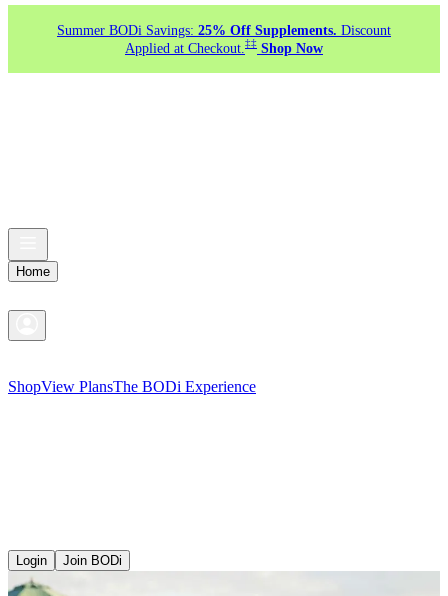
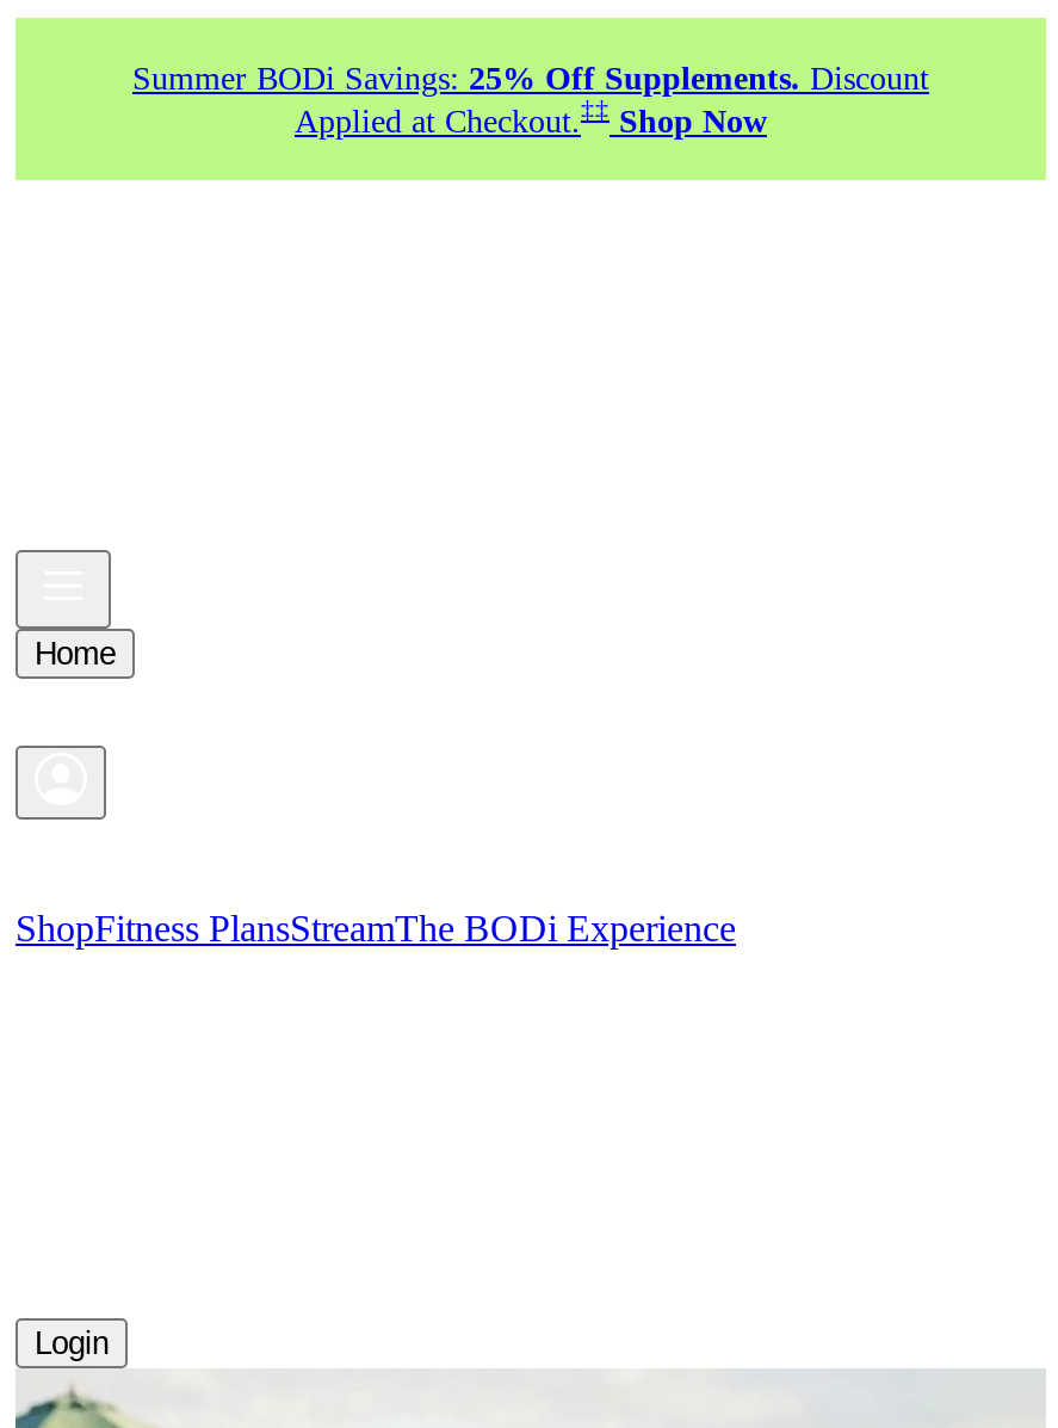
[8,378,256,395] ShopView PlansThe BODi Experience -> [16,908,736,948] ShopFitness PlansStreamThe BODi Experience
[63,553,122,568] Join BODi -> none

